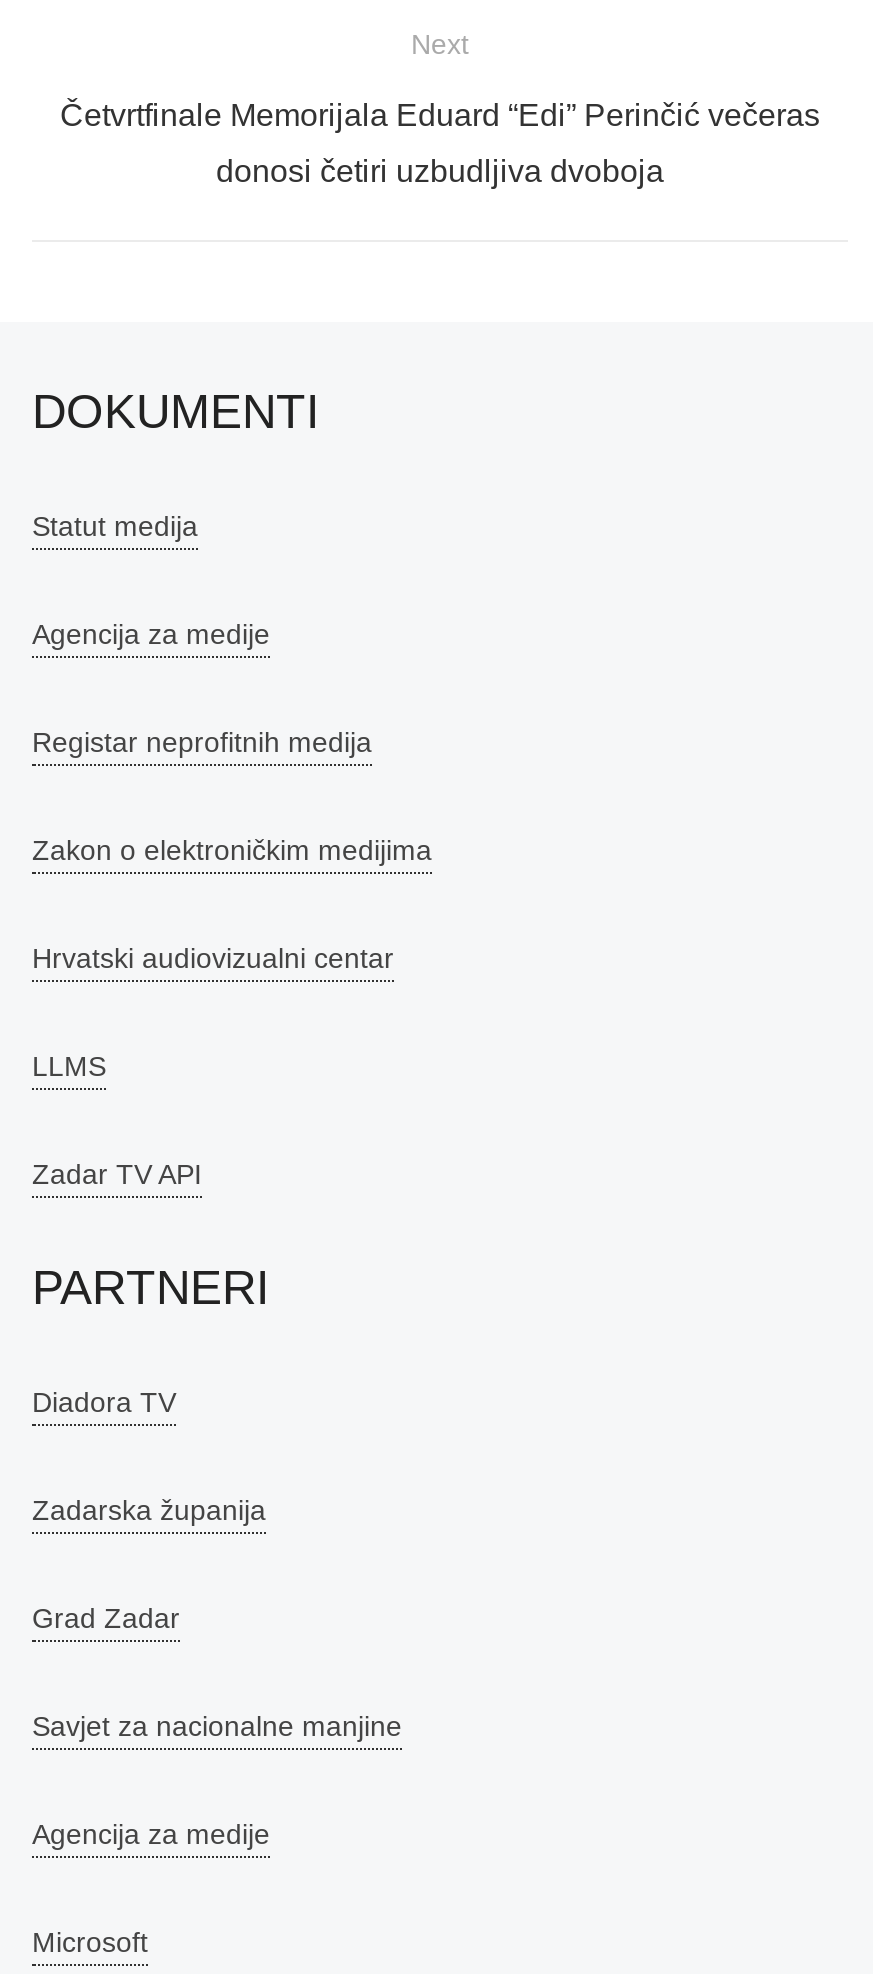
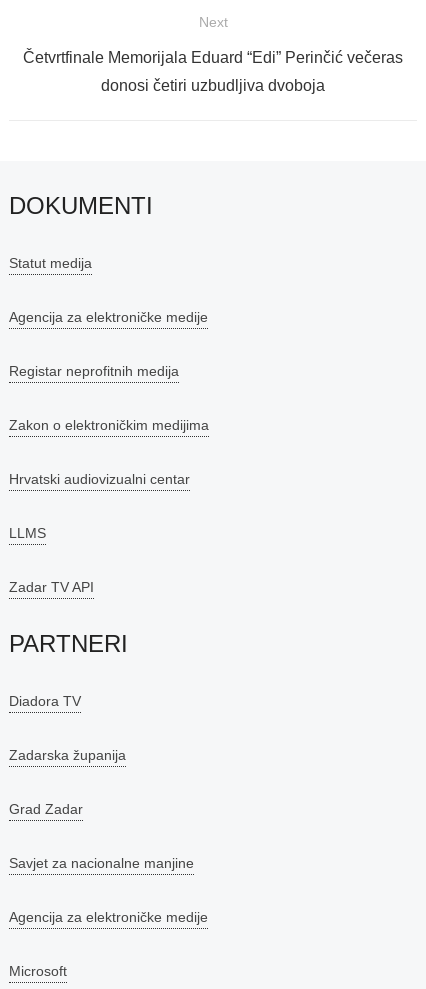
[32,618,270,650] Agencija za medije -> [9,309,208,325] Agencija za elektroničke medije
[32,1818,270,1850] Agencija za medije -> [9,909,208,925] Agencija za elektroničke medije

